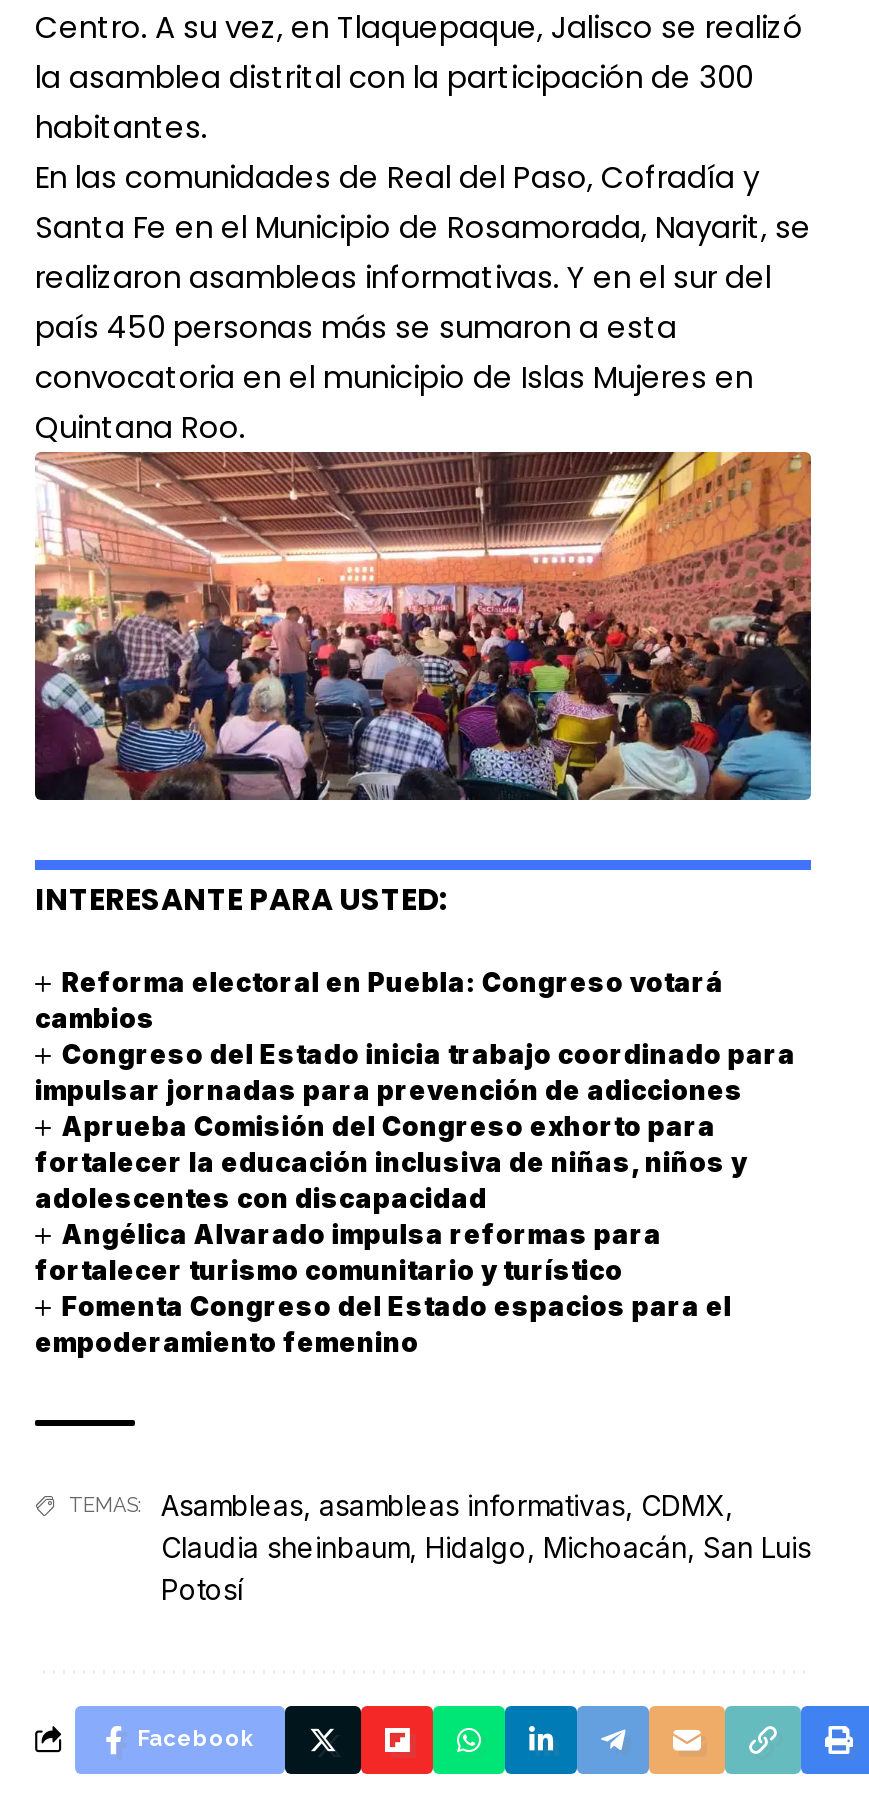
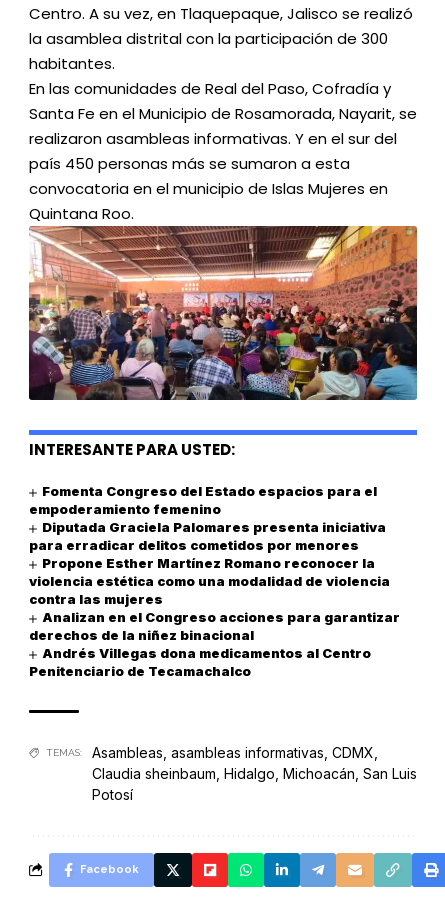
[35,966,796,1286] Reforma electoral en Puebla: Congreso votará | cambios | Congreso del Estado inicia trabajo coordinado para | impulsar jornadas para prevención de adicciones | Aprueba Comisión del Congreso exhorto para | fortalecer la educación inclusiva de niñas, niños y | adolescentes con discapacidad | Angélica Alvarado impulsa reformas para | fortalecer turismo comunitario y turístico -> none
moved [35,1290,732,1358] -> [29,483,377,517]: Fomenta Congreso del Estado espacios para el | empoderamiento femenino
none -> [29,519,400,679] Diputada Graciela Palomares presenta iniciativa | para erradicar delitos cometidos por menores | Propone Esther Martínez Romano reconocer la | violencia estética como una modalidad de violencia | contra las mujeres | Analizan en el Congreso acciones para garantizar | derechos de la niñez binacional | Andrés Villegas dona medicamentos al Centro | Penitenciario de Tecamachalco

